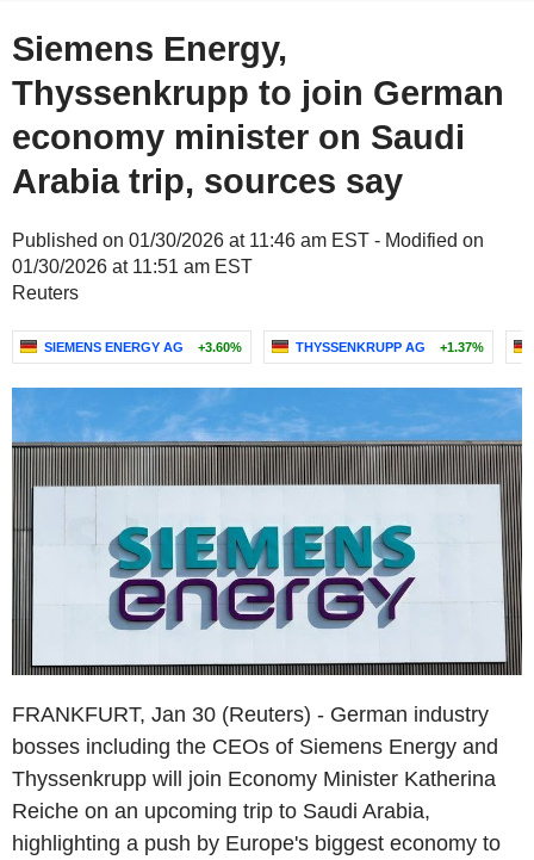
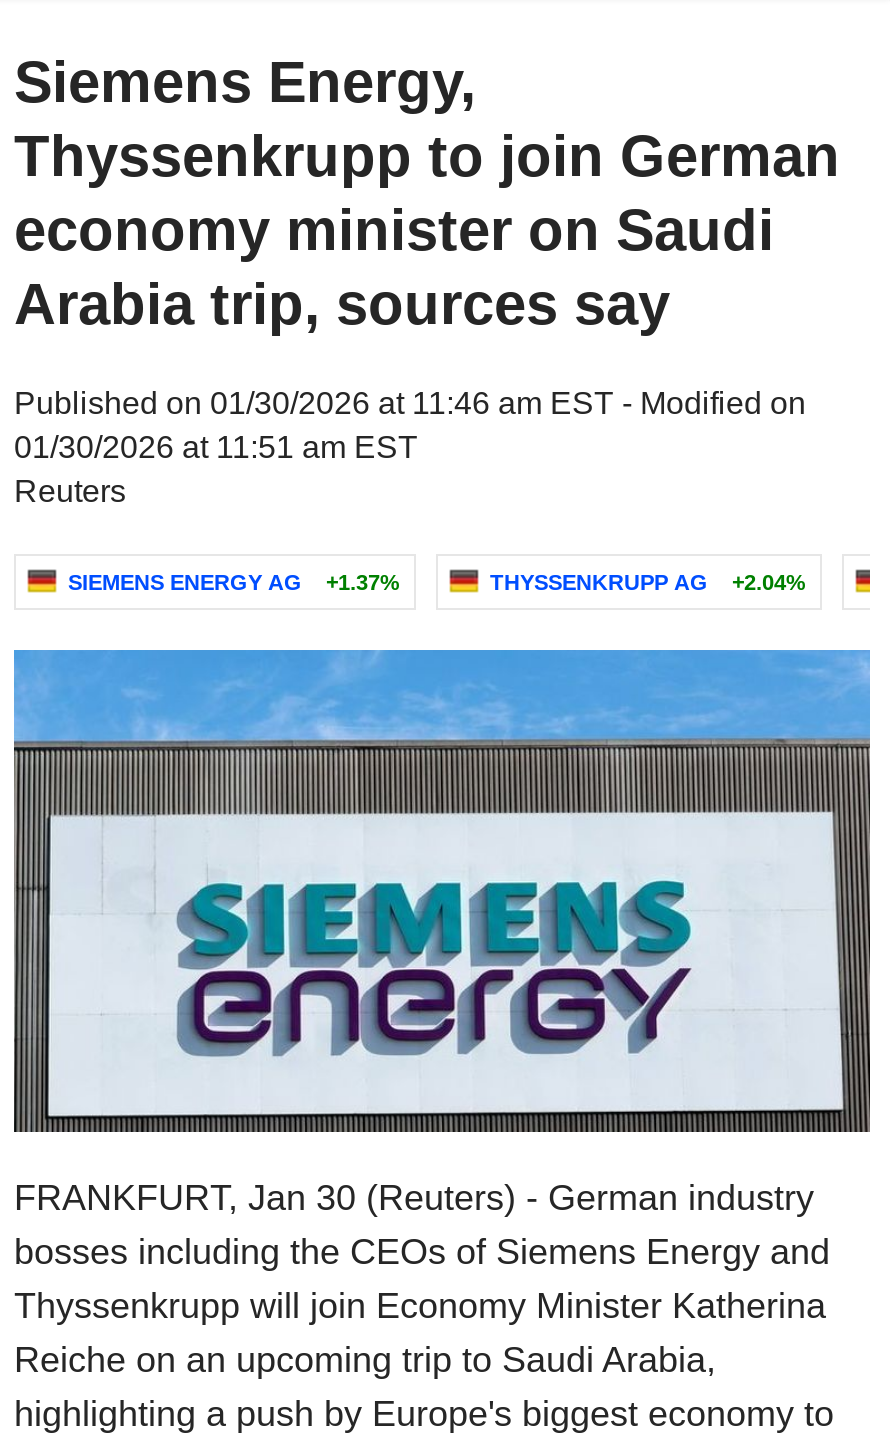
[44,340,242,354] SIEMENS ENERGY AG +3.60% -> [68,570,400,594] SIEMENS ENERGY AG +1.37%
[296,340,484,354] THYSSENKRUPP AG +1.37% -> [490,570,806,594] THYSSENKRUPP AG +2.04%

